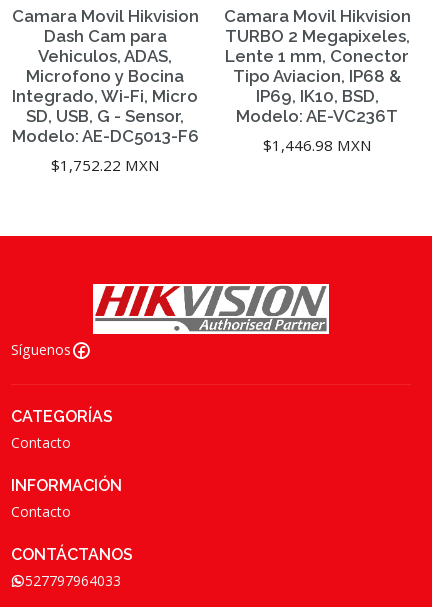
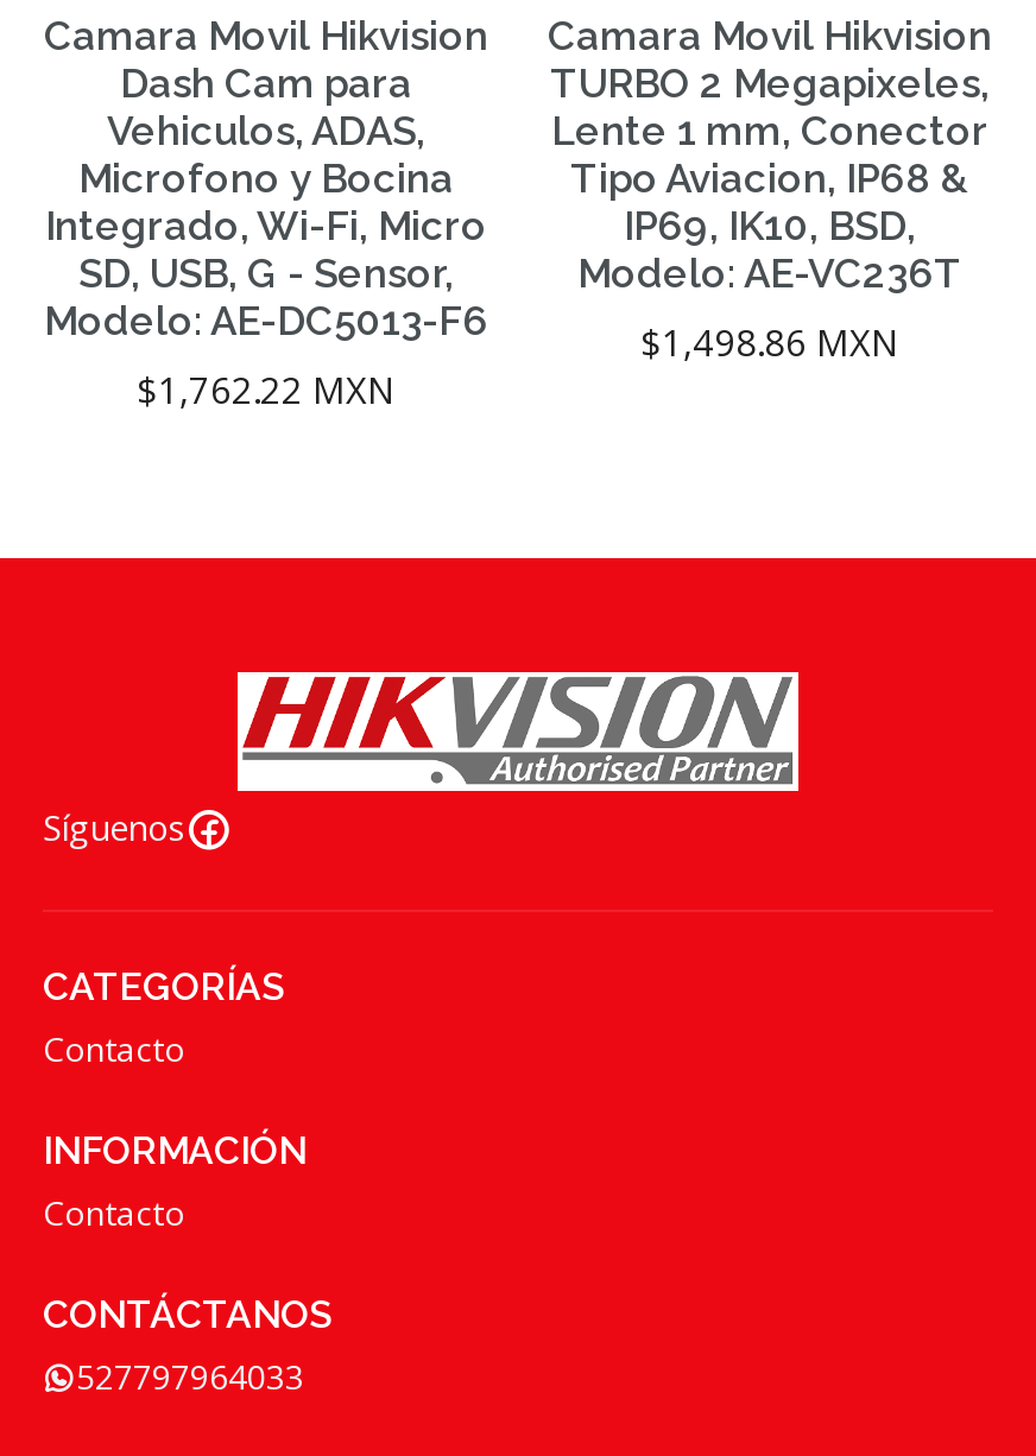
[262,134,371,154] $1,446.98 MXN -> [640,317,899,365] $1,498.86 MXN
[50,154,159,174] $1,752.22 MXN -> [137,365,396,412] $1,762.22 MXN

